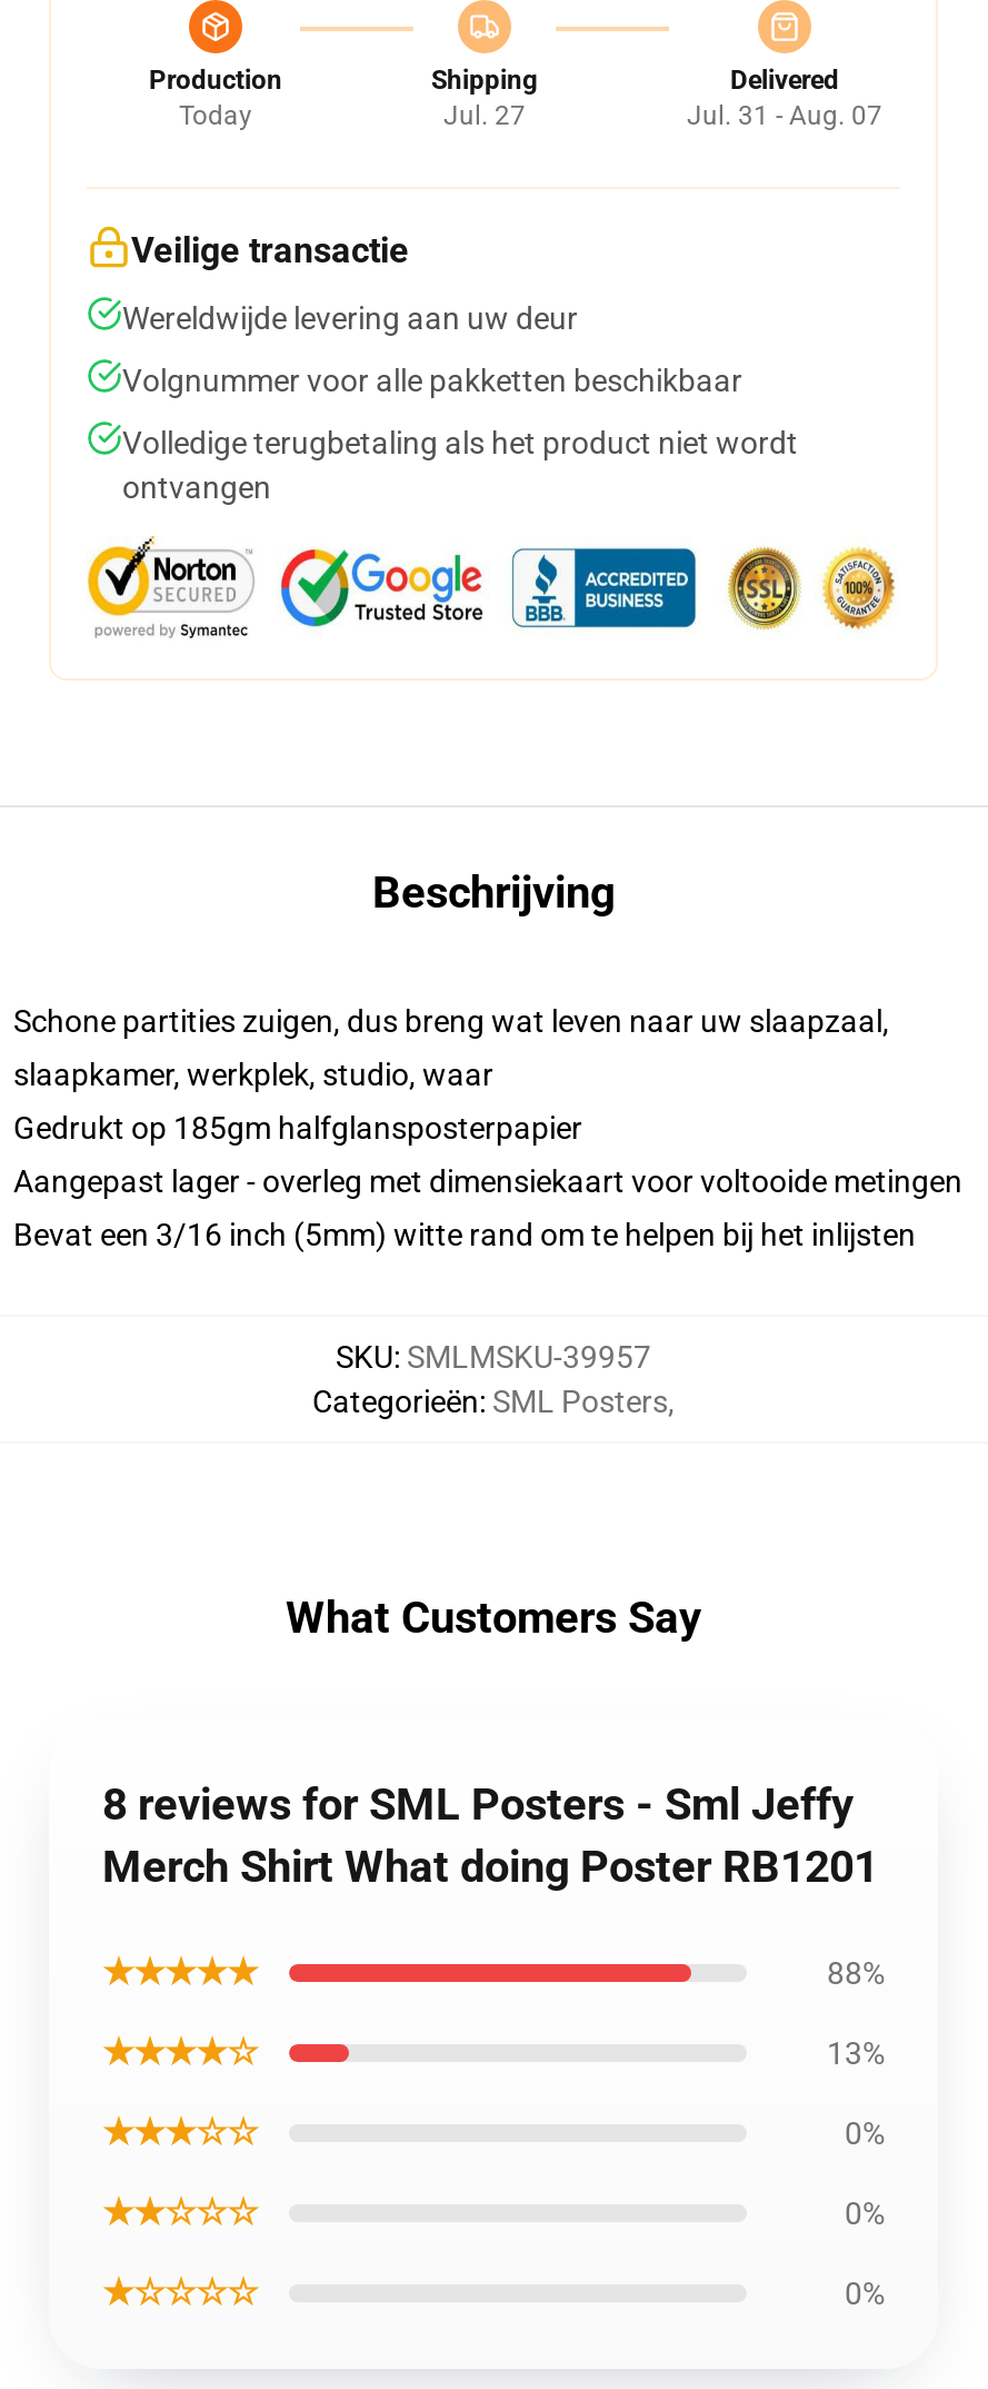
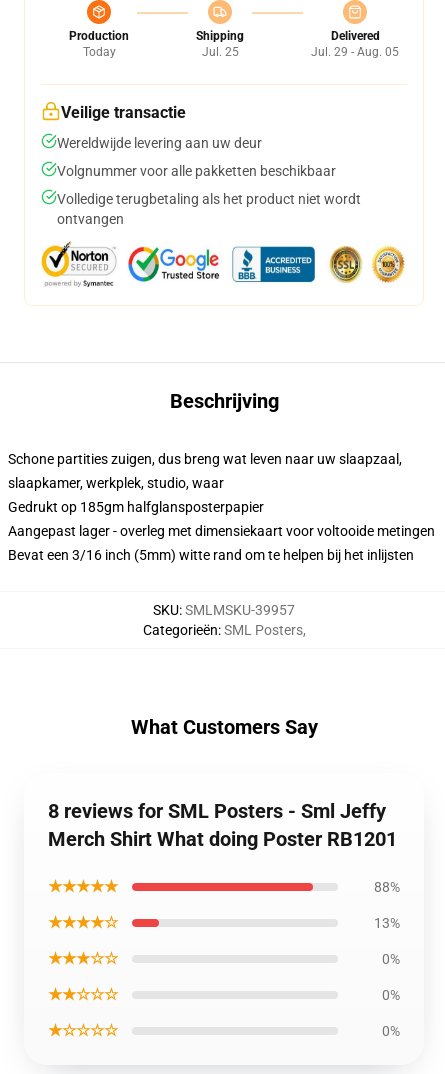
[443,100,526,131] Jul. 27 -> [201,45,238,59] Jul. 25
[687,100,882,131] Jul. 31 - Aug. 07 -> [311,45,399,59] Jul. 29 - Aug. 05

